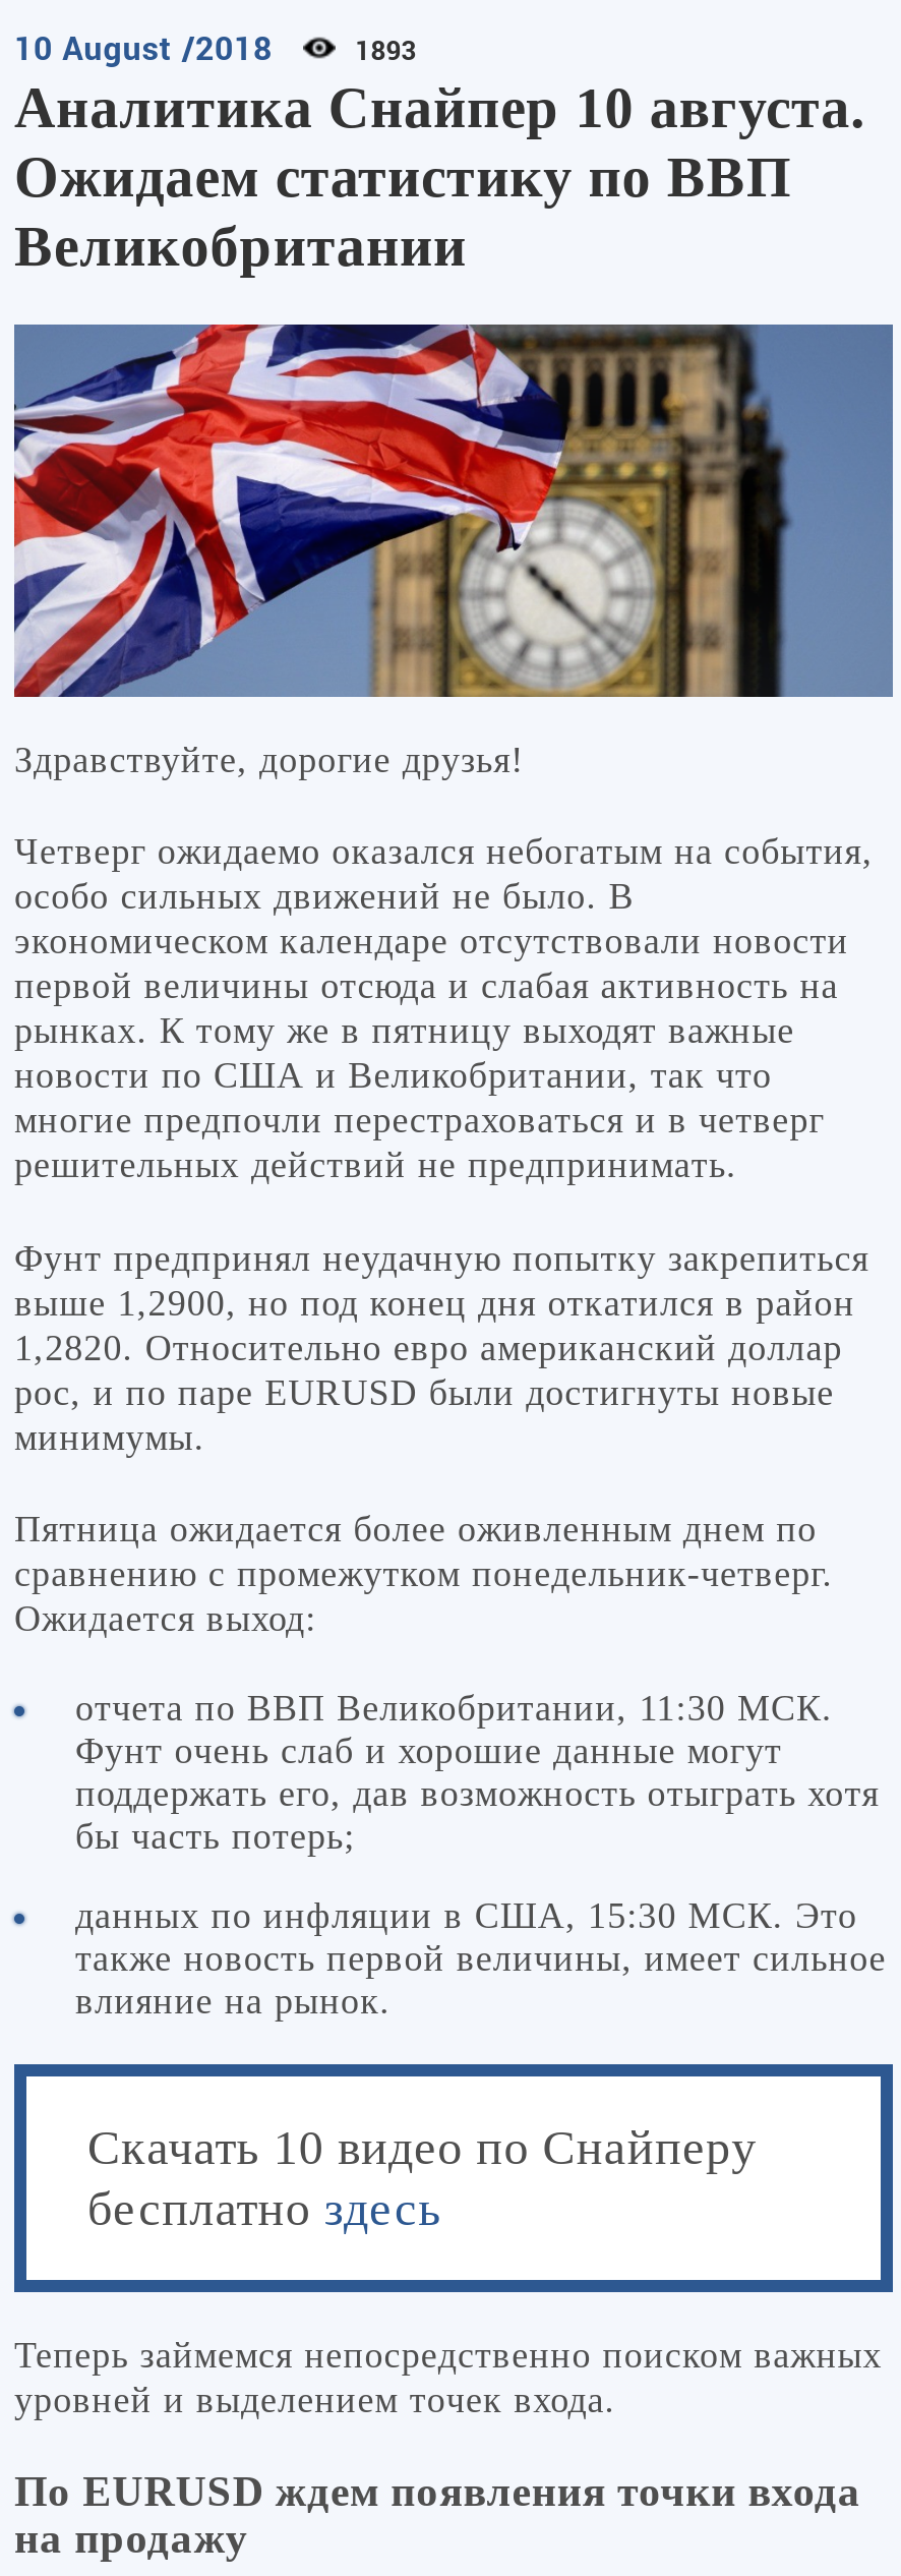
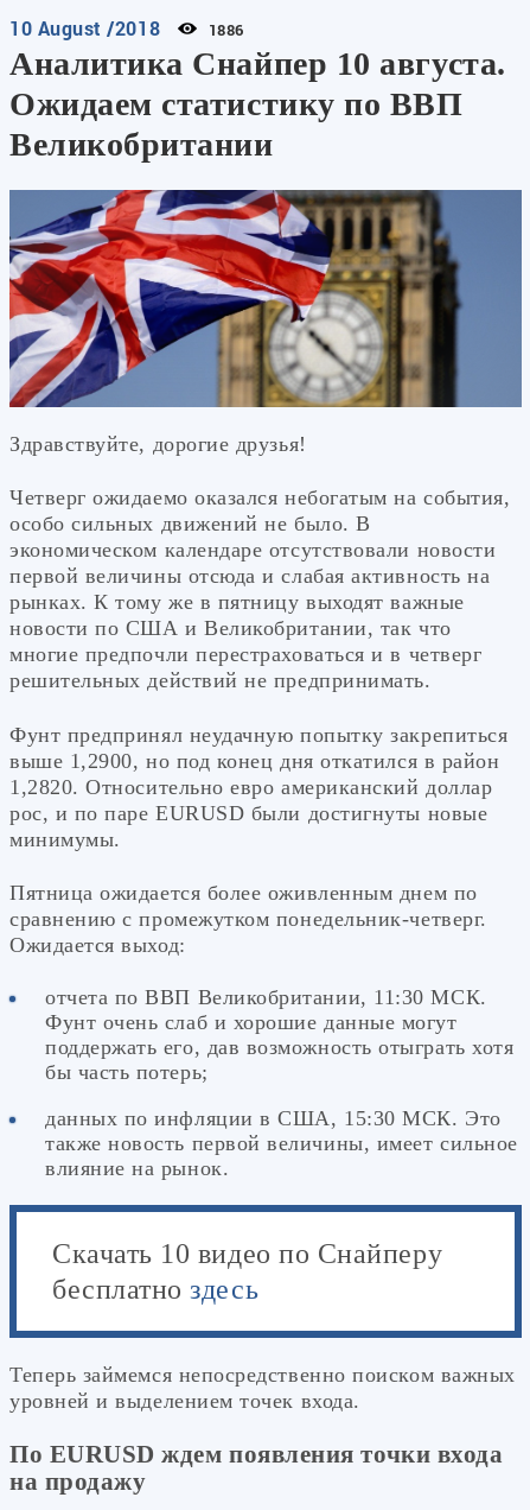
[355,32,417,68] 1893 -> [208,19,244,40] 1886

